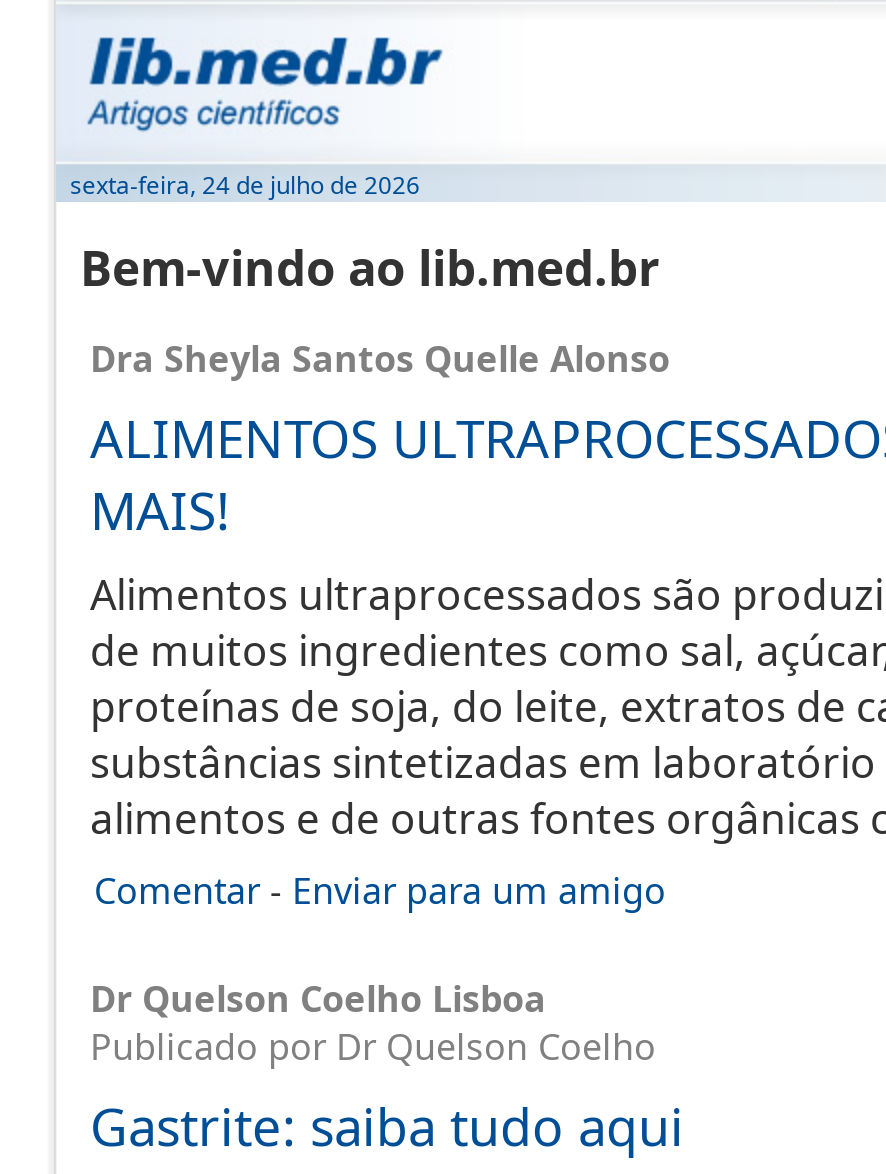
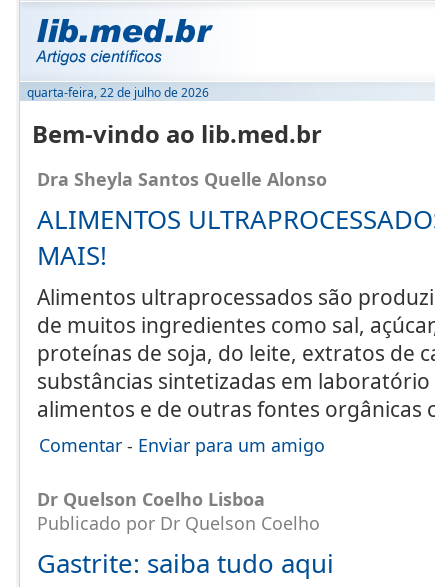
[70,168,420,202] sexta-feira, 24 de julho de 2026 -> [27,84,209,101] quarta-feira, 22 de julho de 2026

